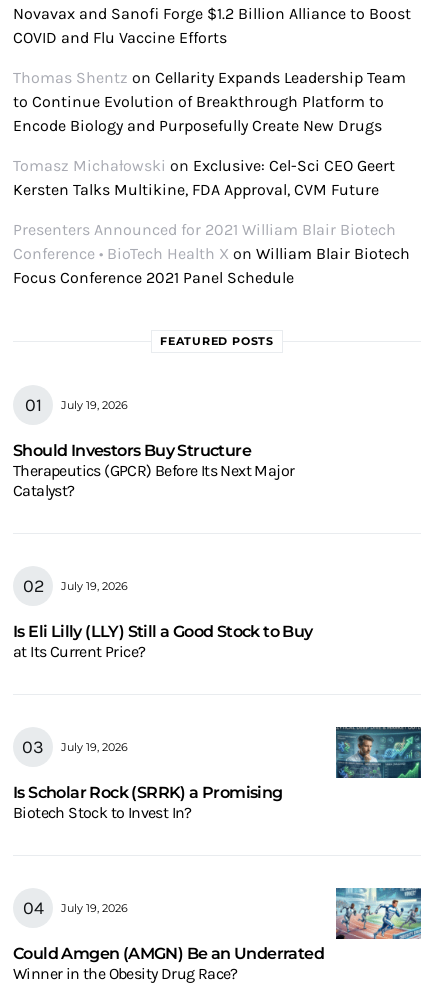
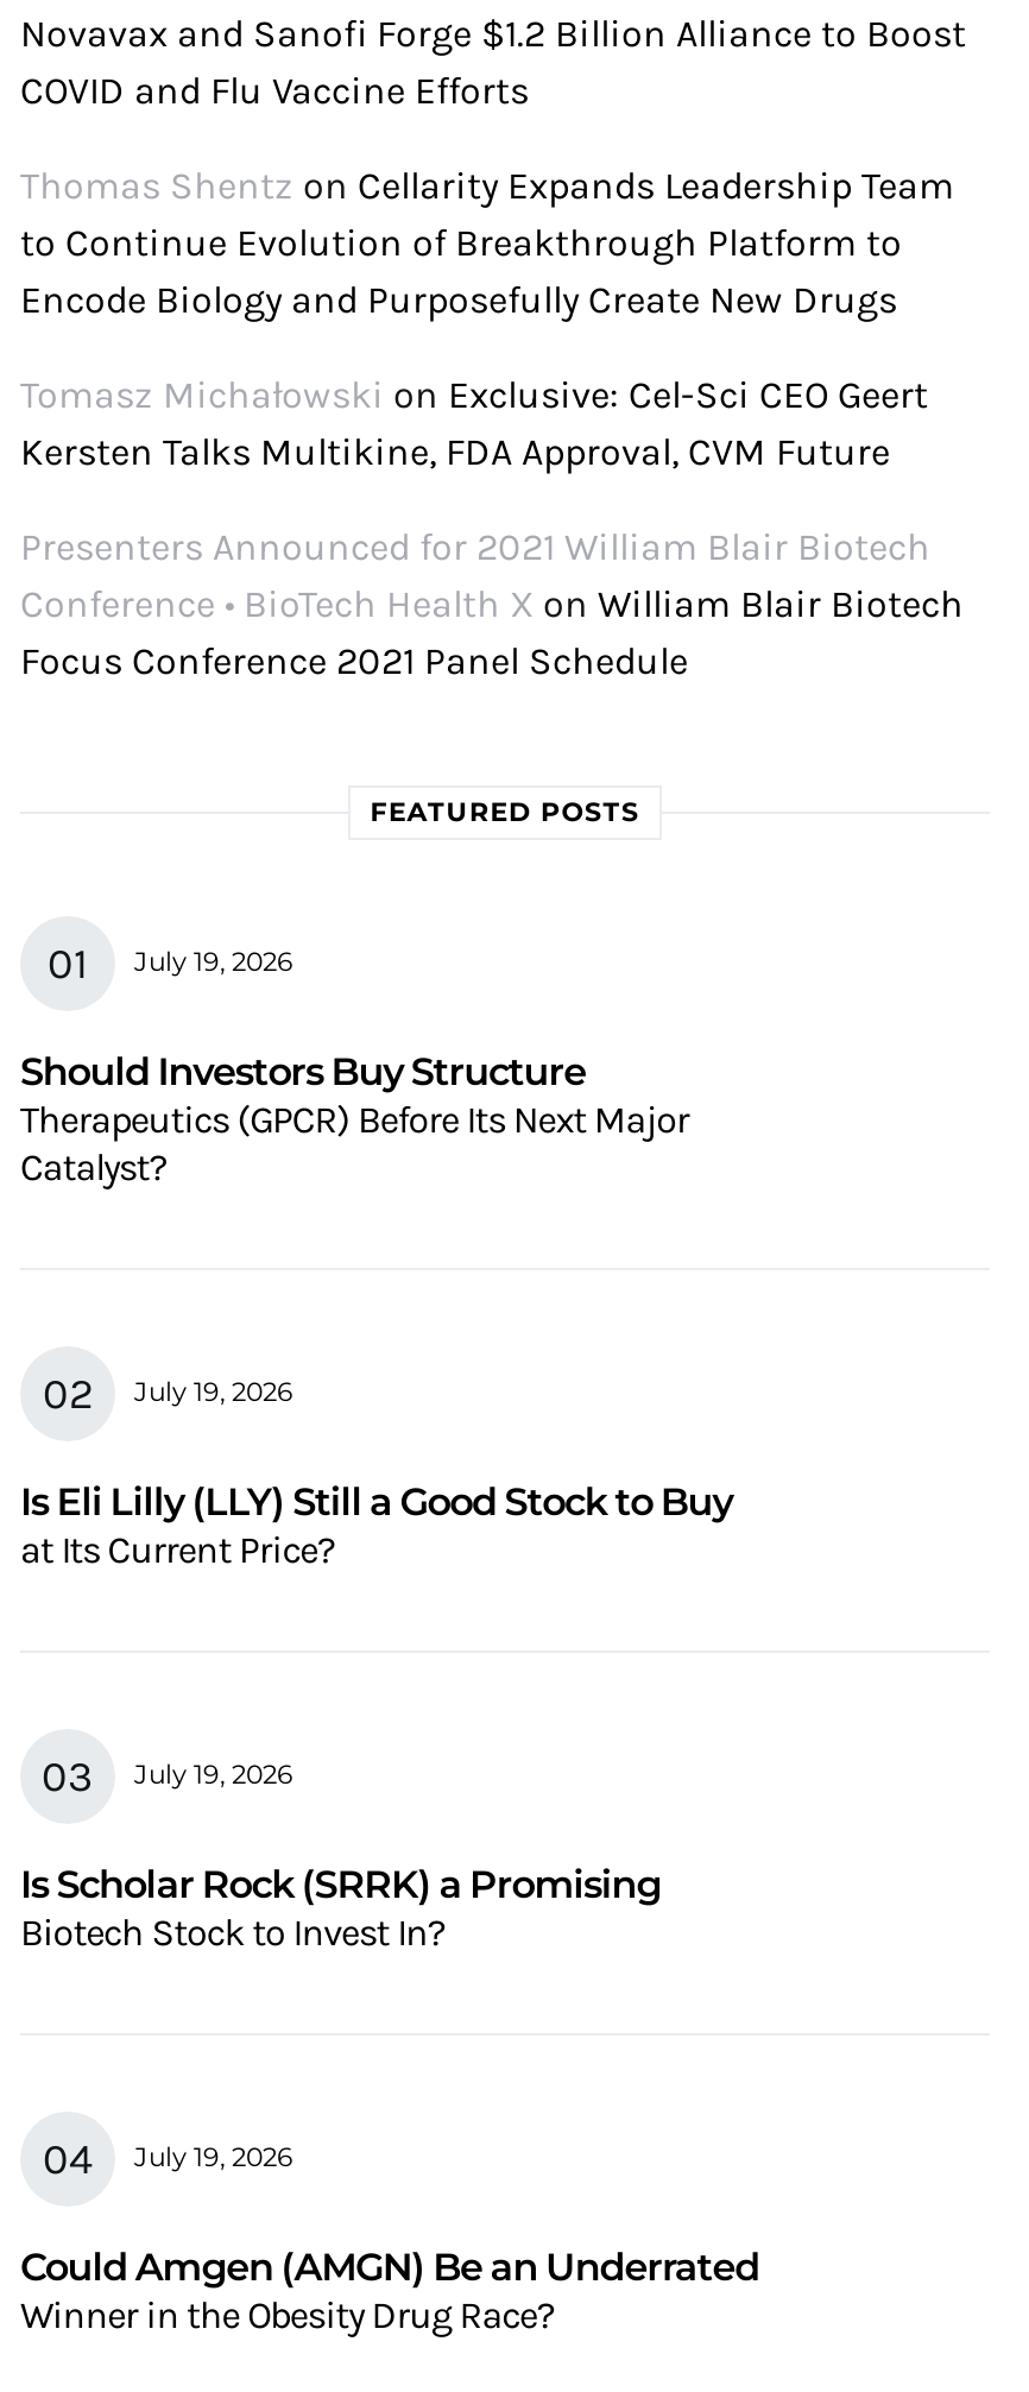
[335,726,422,779] [image] -> none
[335,887,422,940] [image] -> none

